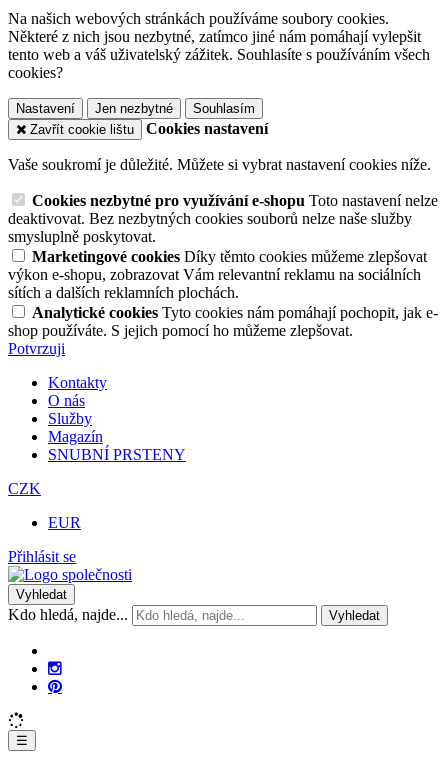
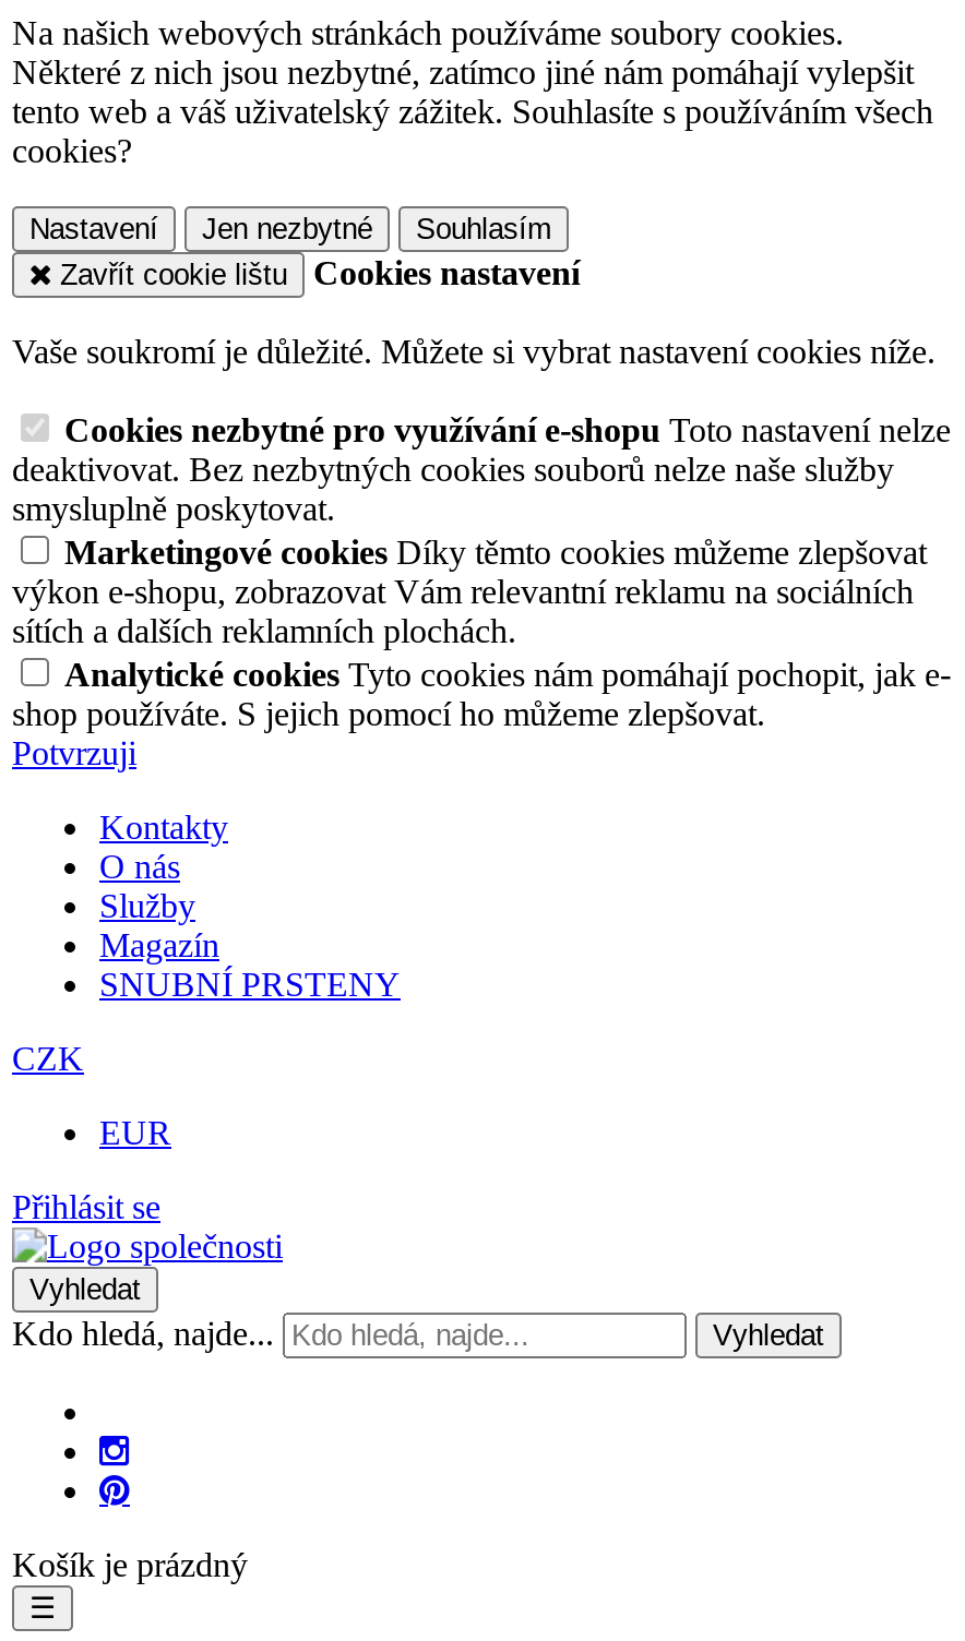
none -> [12,1546,248,1583] Košík je prázdný

